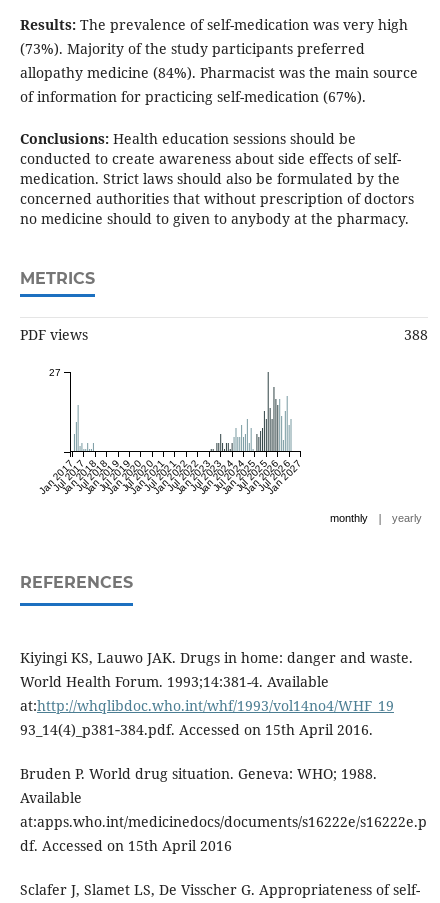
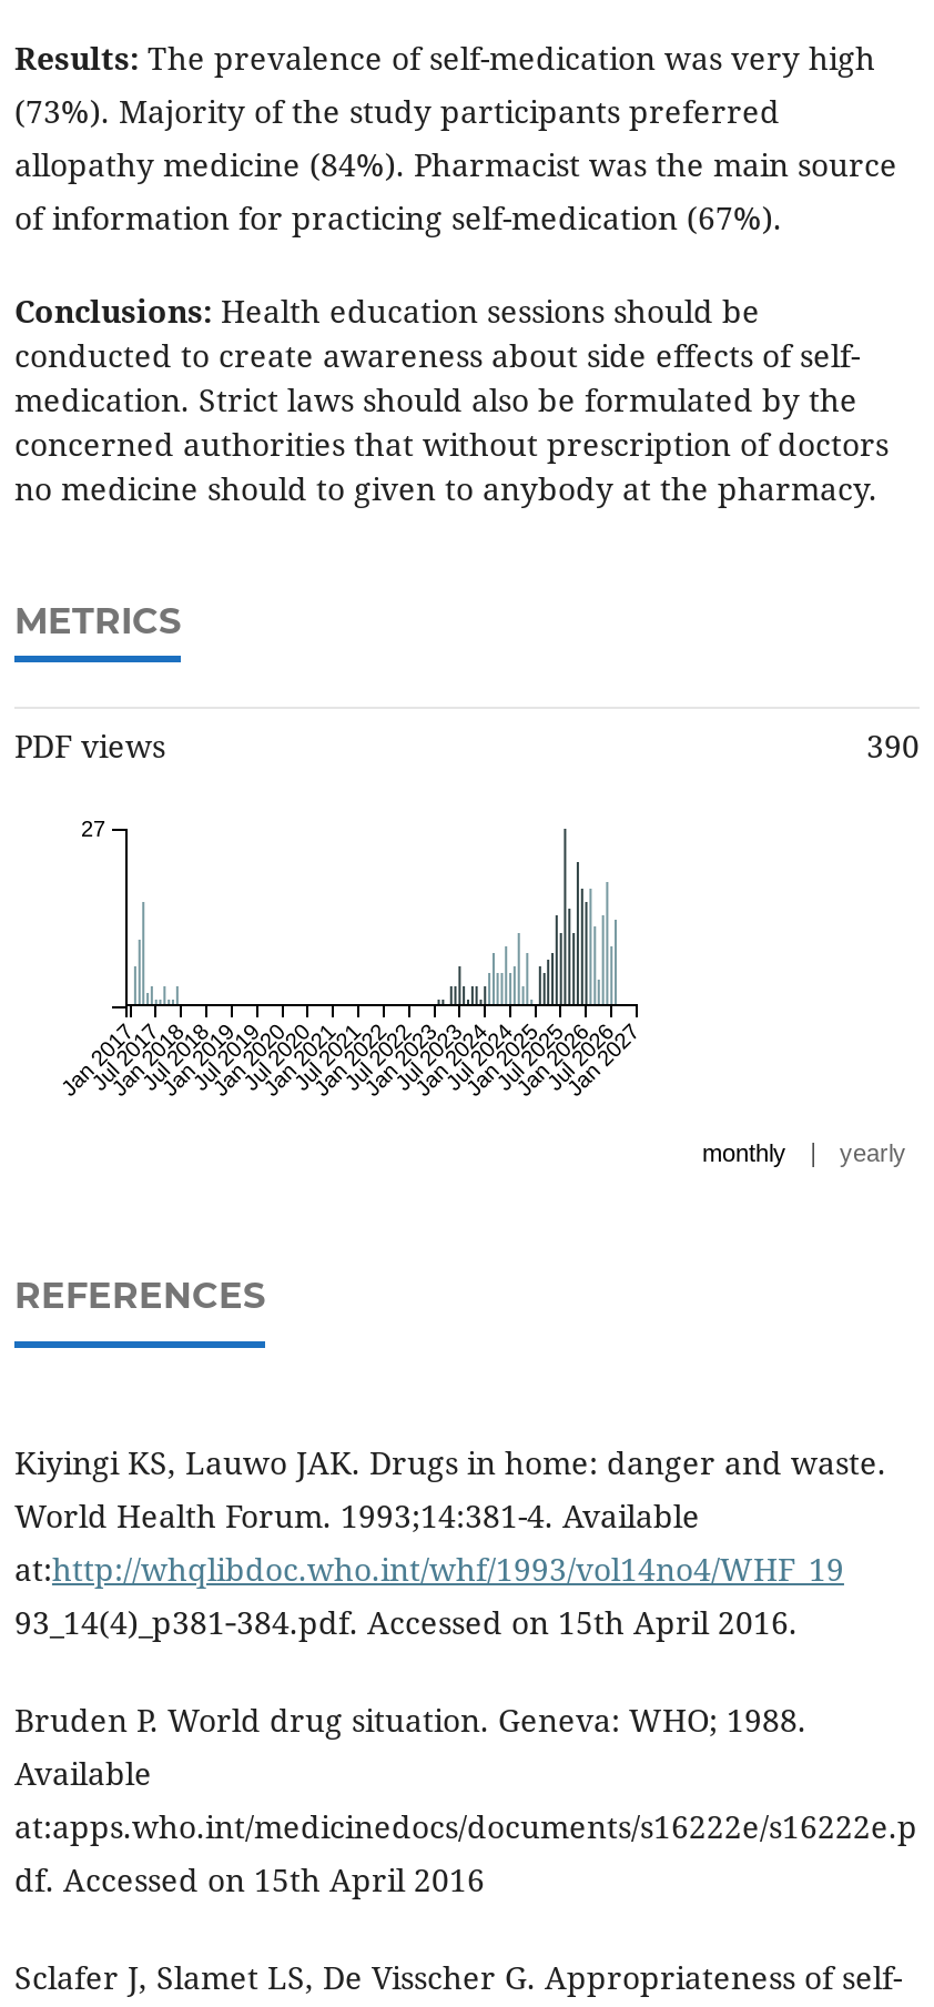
[404,325,428,344] 388 -> [866,725,920,767] 390

